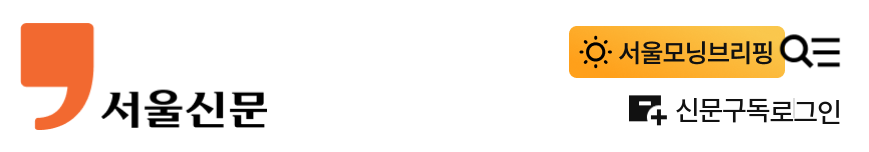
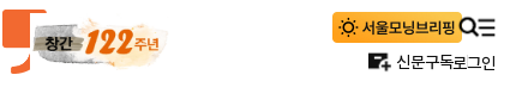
[25,22,281,130] [image] -> [29,13,161,73] [image]

